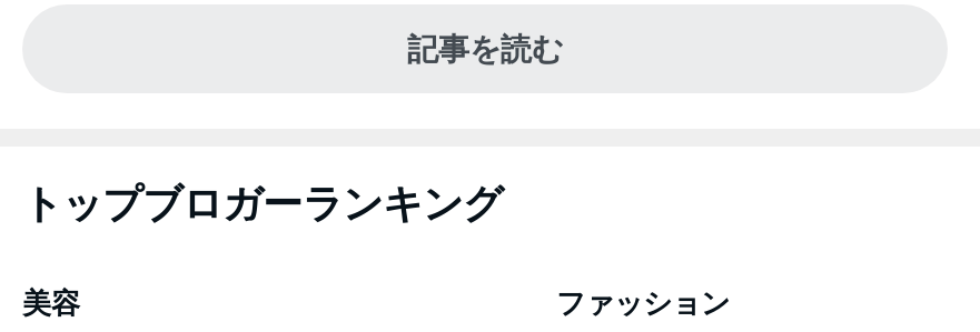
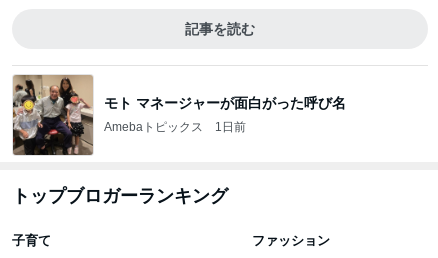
none -> [12,74,346,156] [image] | モト マネージャーが面白がった呼び名 | Amebaトピックス | 1日前
[22,286,80,320] 美容 -> [12,233,51,248] 子育て

